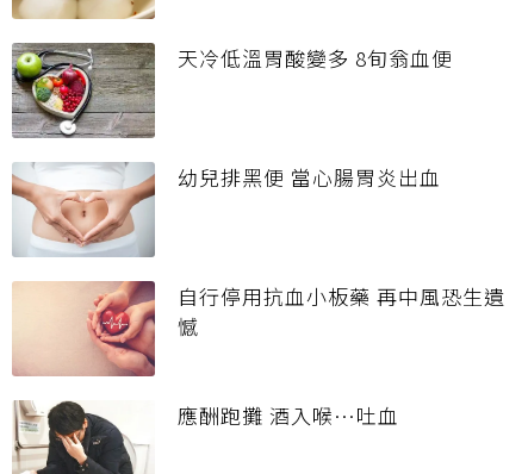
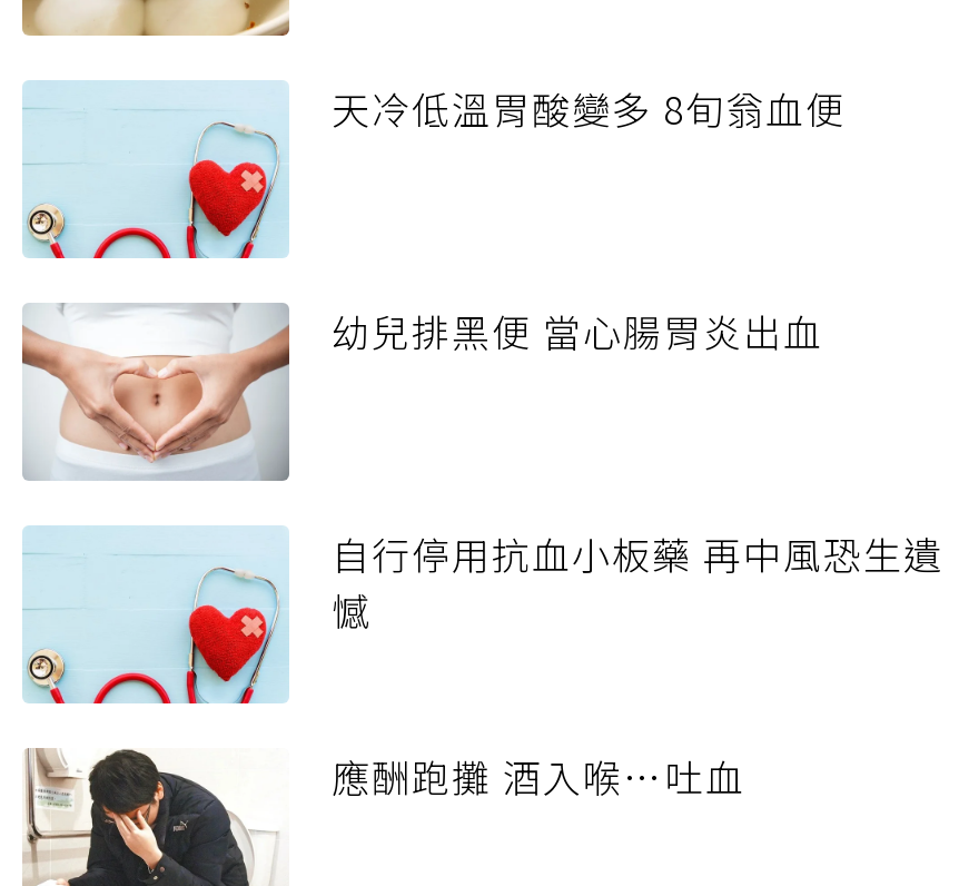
[11,42,156,139] [image] -> [22,80,289,260] [image]
[12,280,156,378] [image] -> [22,525,289,706] [image]

